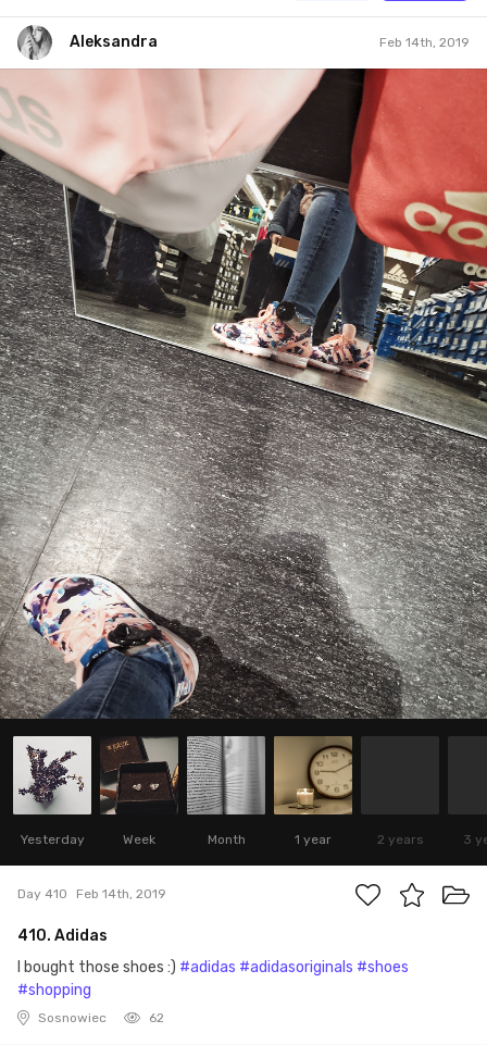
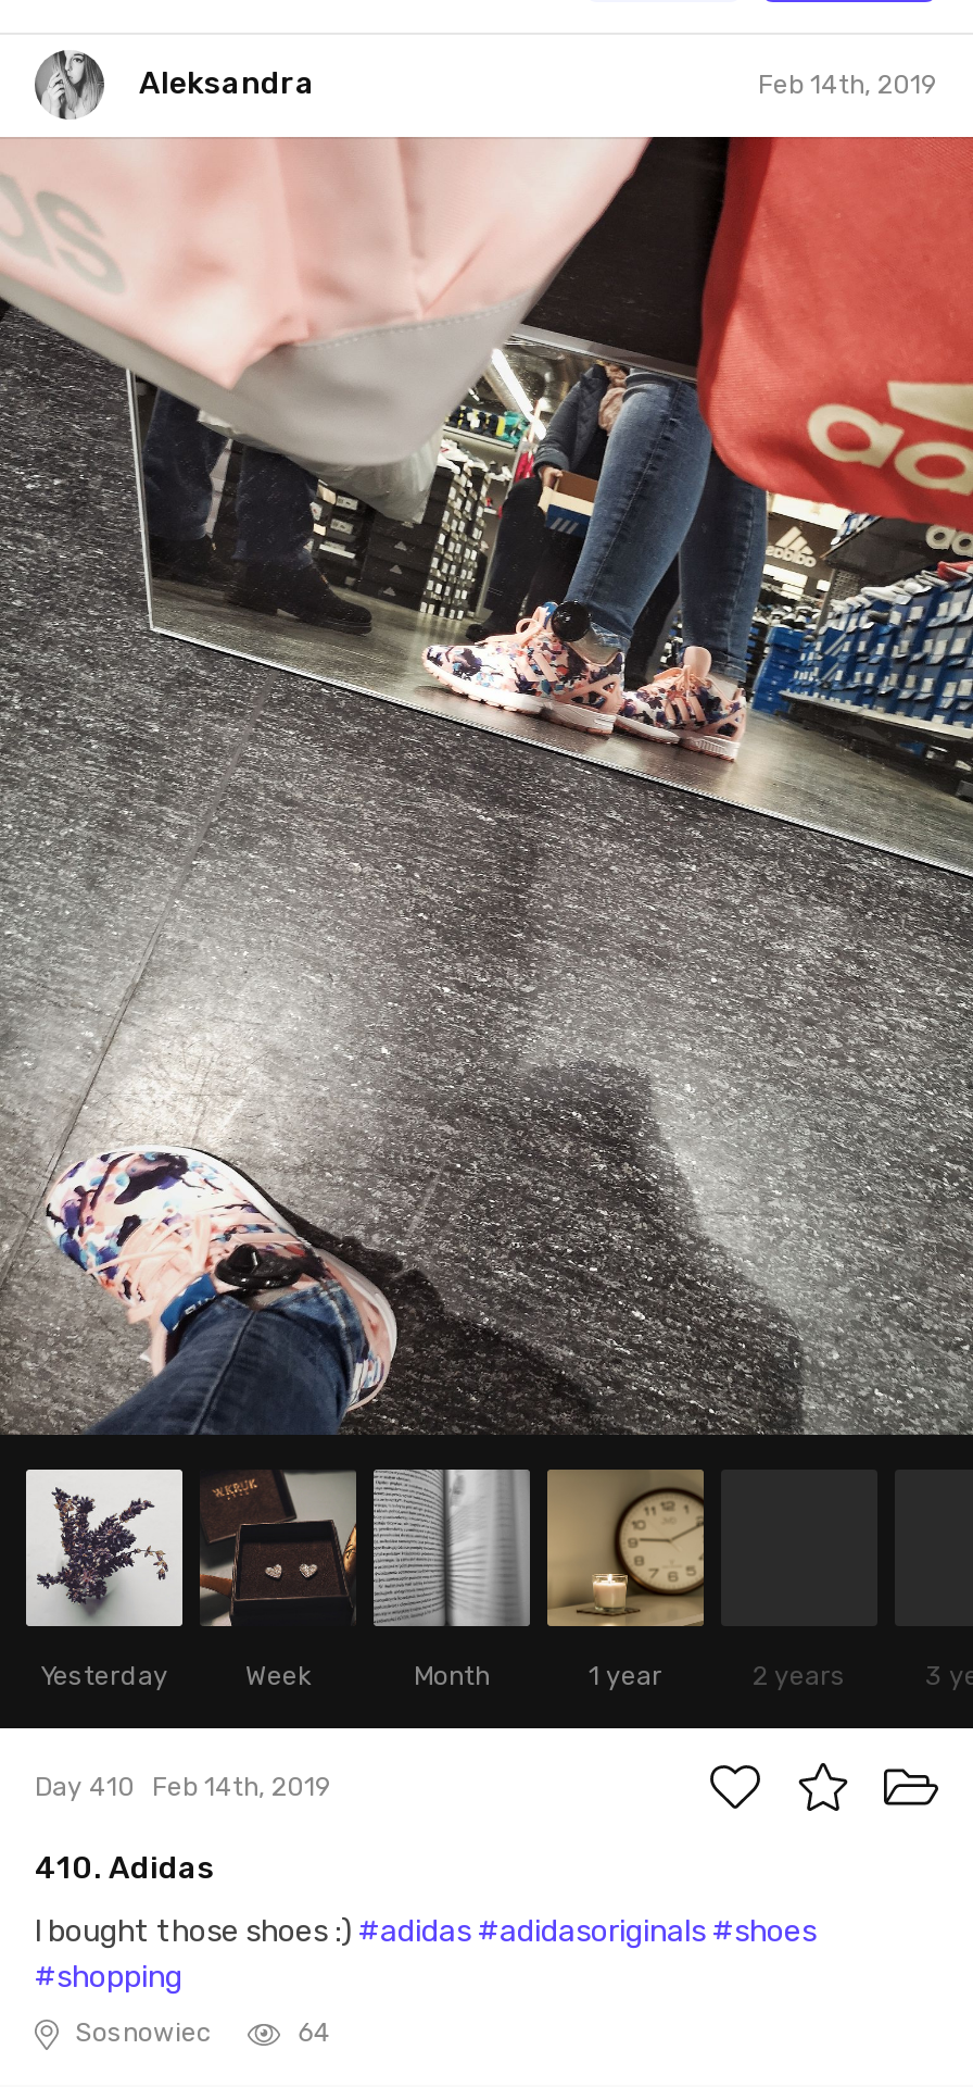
[149,1010,164,1025] 62 -> [298,2018,331,2048] 64

